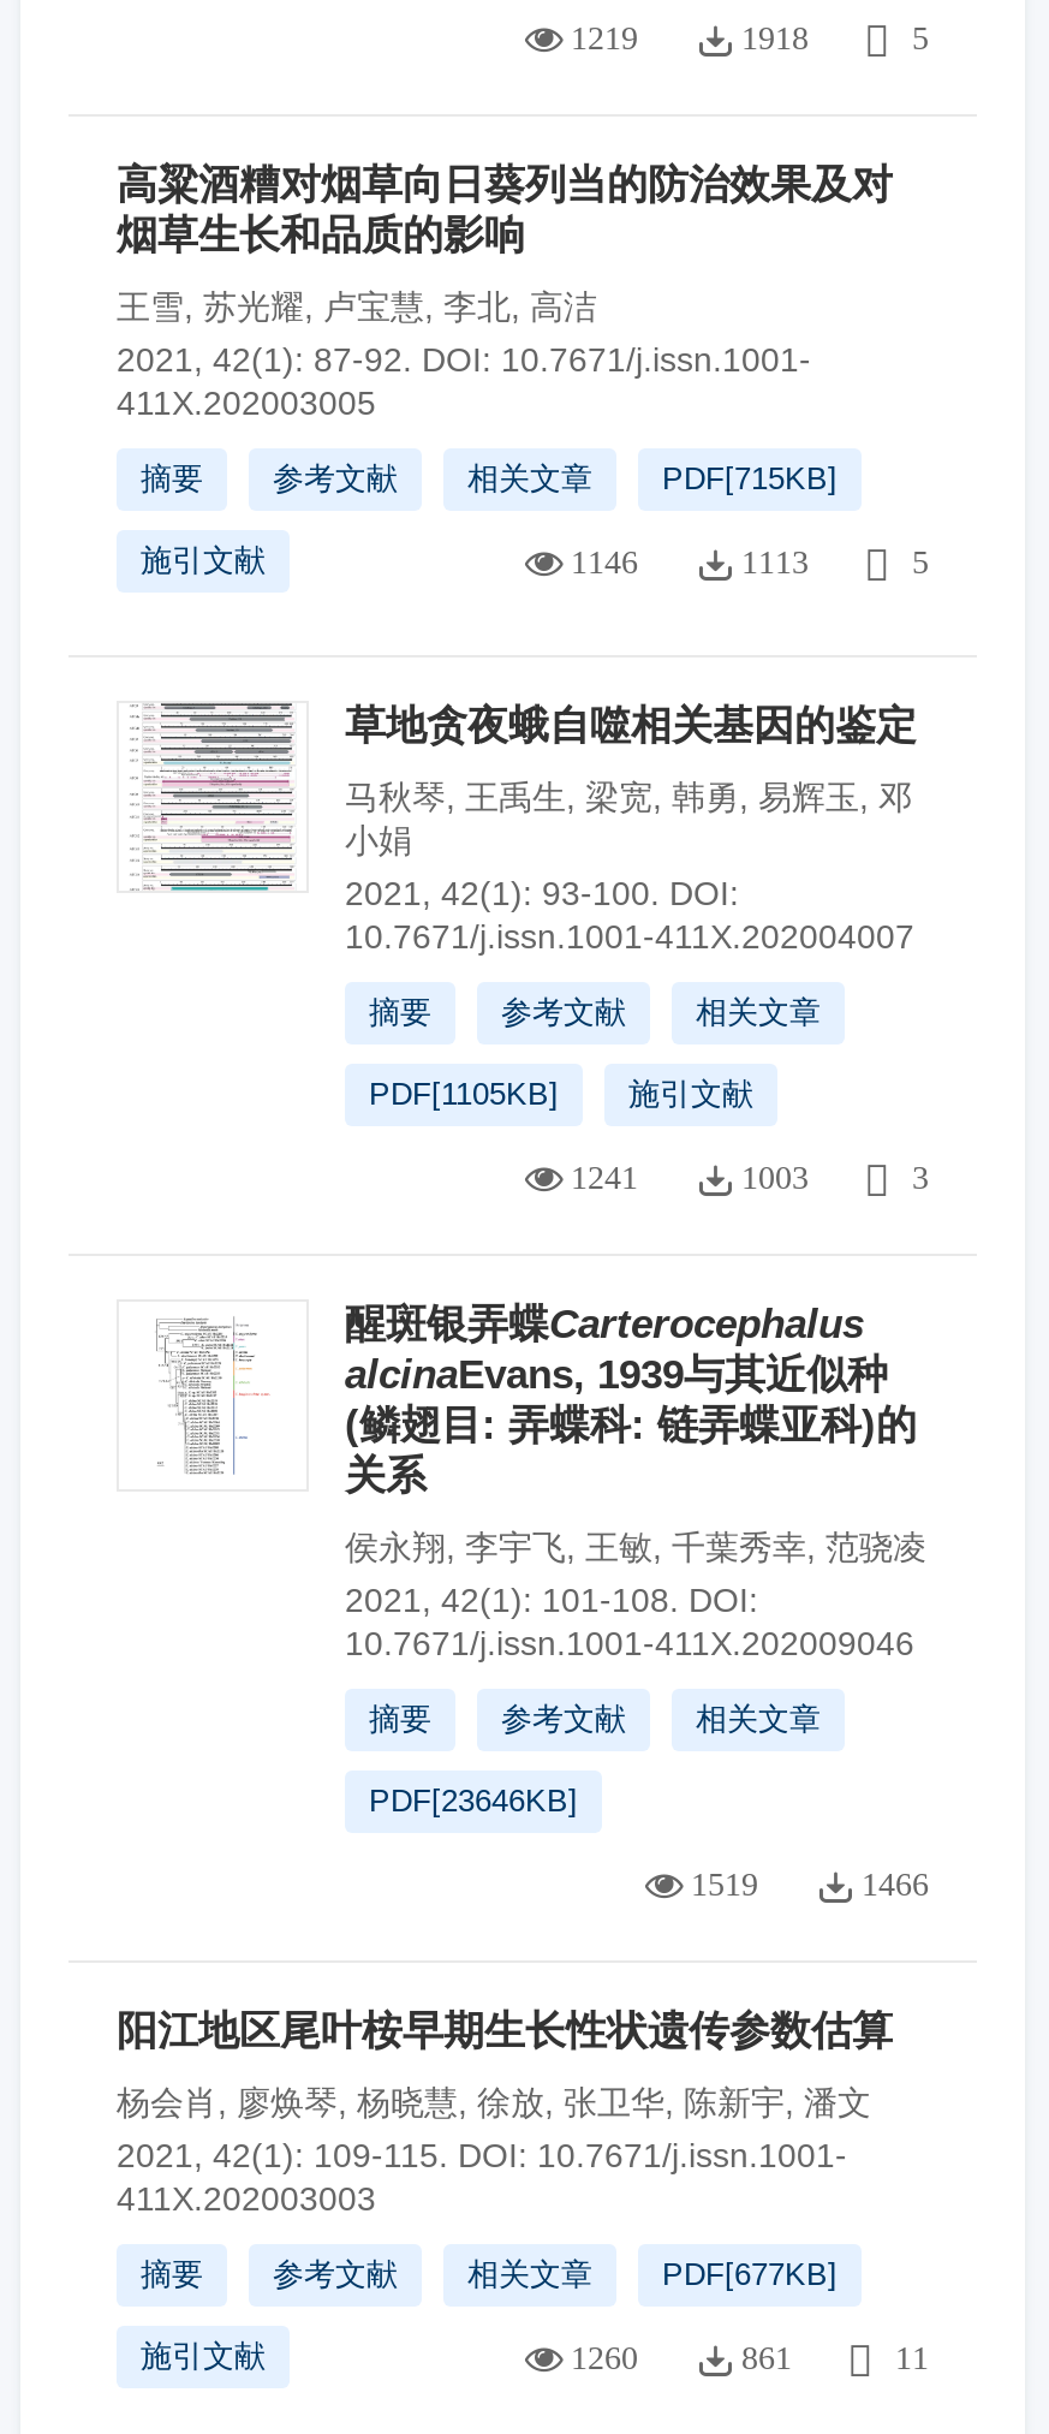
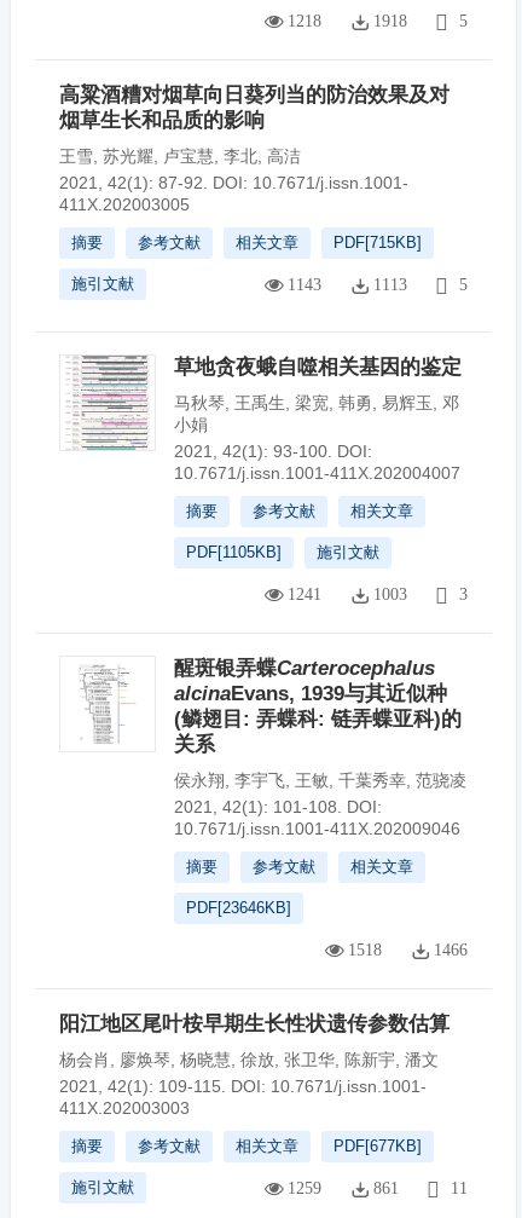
[571,20,638,54] 1219 -> [288,12,321,29] 1218
[571,544,638,578] 1146 -> [288,276,321,293] 1143
[691,1867,758,1900] 1519 -> [348,941,382,958] 1518
[571,2340,638,2374] 1260 -> [288,1179,321,1196] 1259

